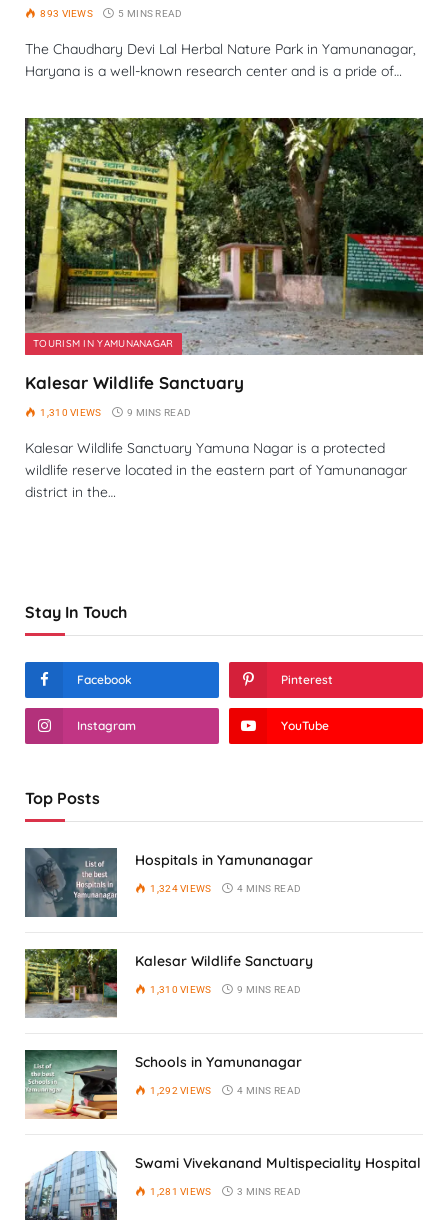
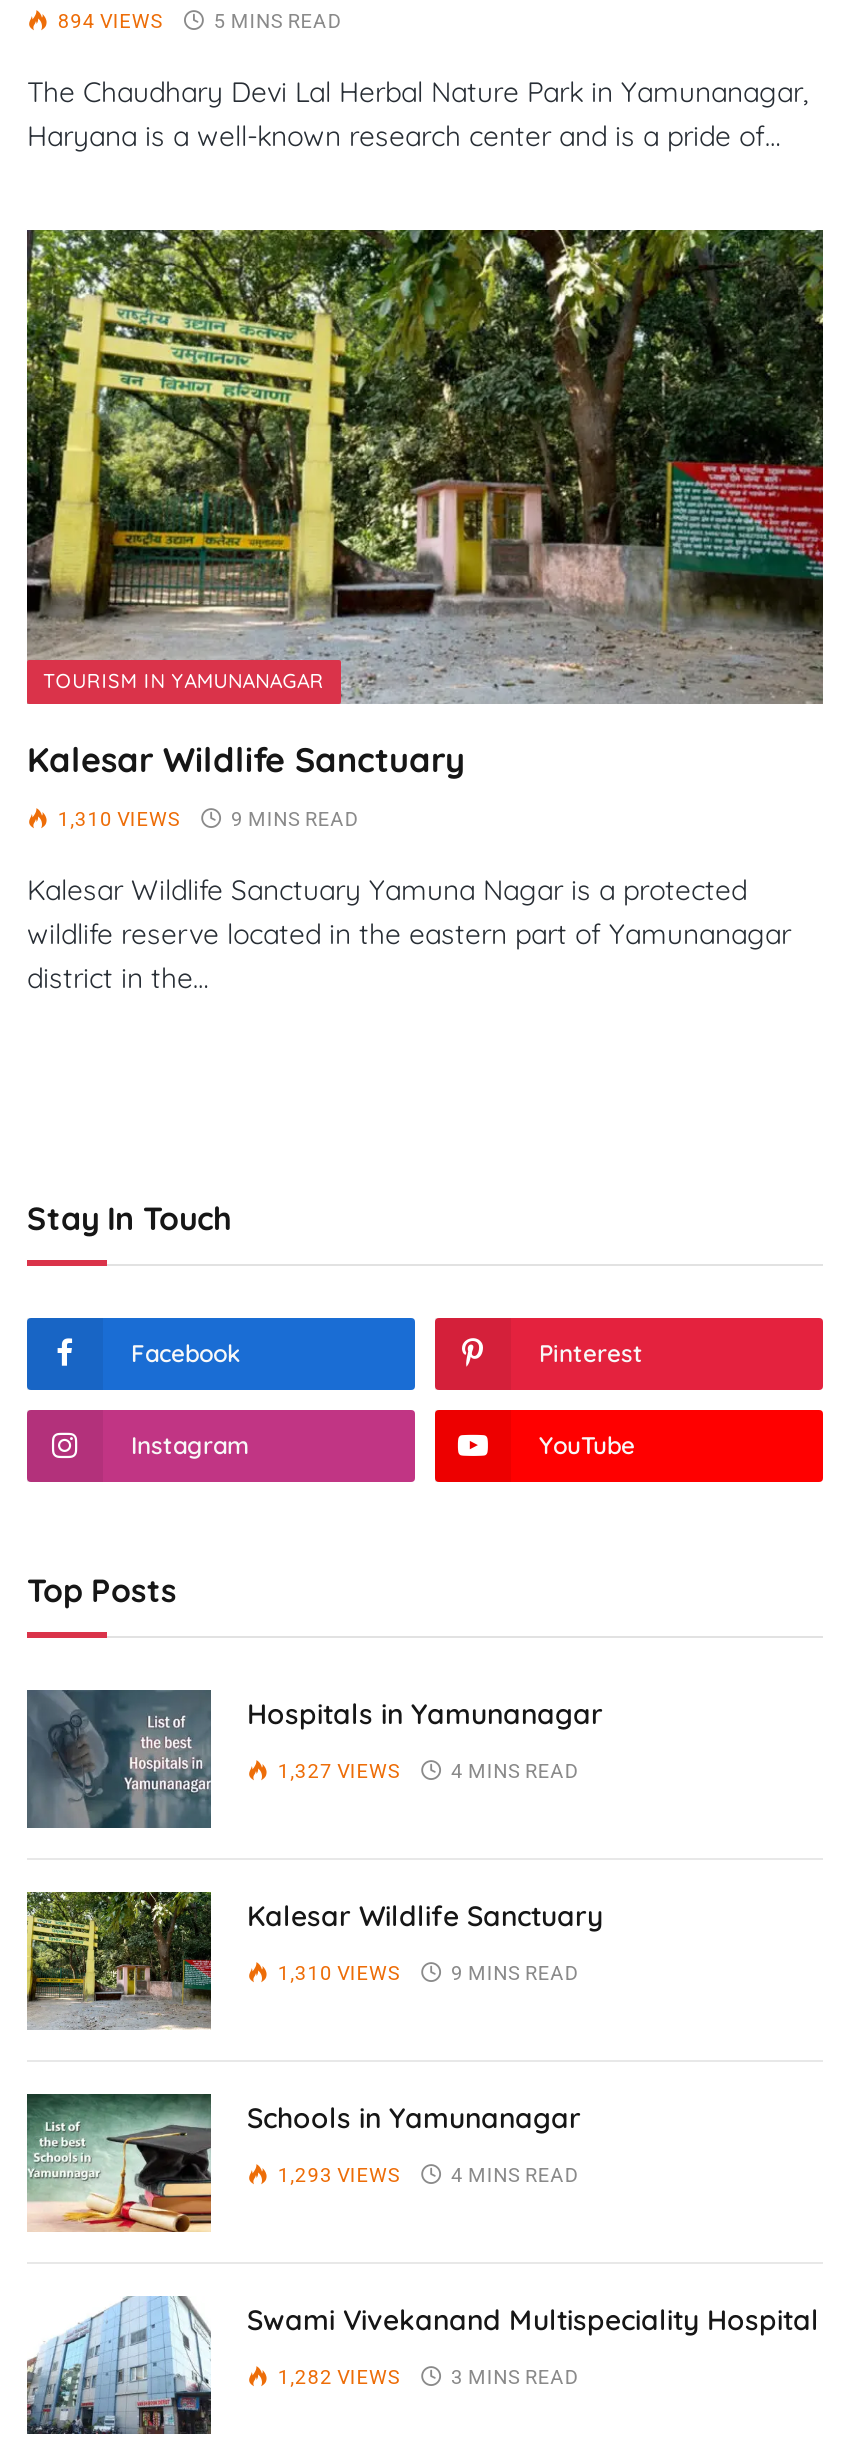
[40,8,93,19] 893 VIEWS -> [58,10,163,32] 894 VIEWS
[150,883,212,894] 1,324 VIEWS -> [278,1760,400,1782] 1,327 VIEWS
[150,1085,212,1096] 1,292 VIEWS -> [278,2164,400,2186] 1,293 VIEWS
[150,1186,212,1197] 1,281 VIEWS -> [278,2366,400,2388] 1,282 VIEWS

